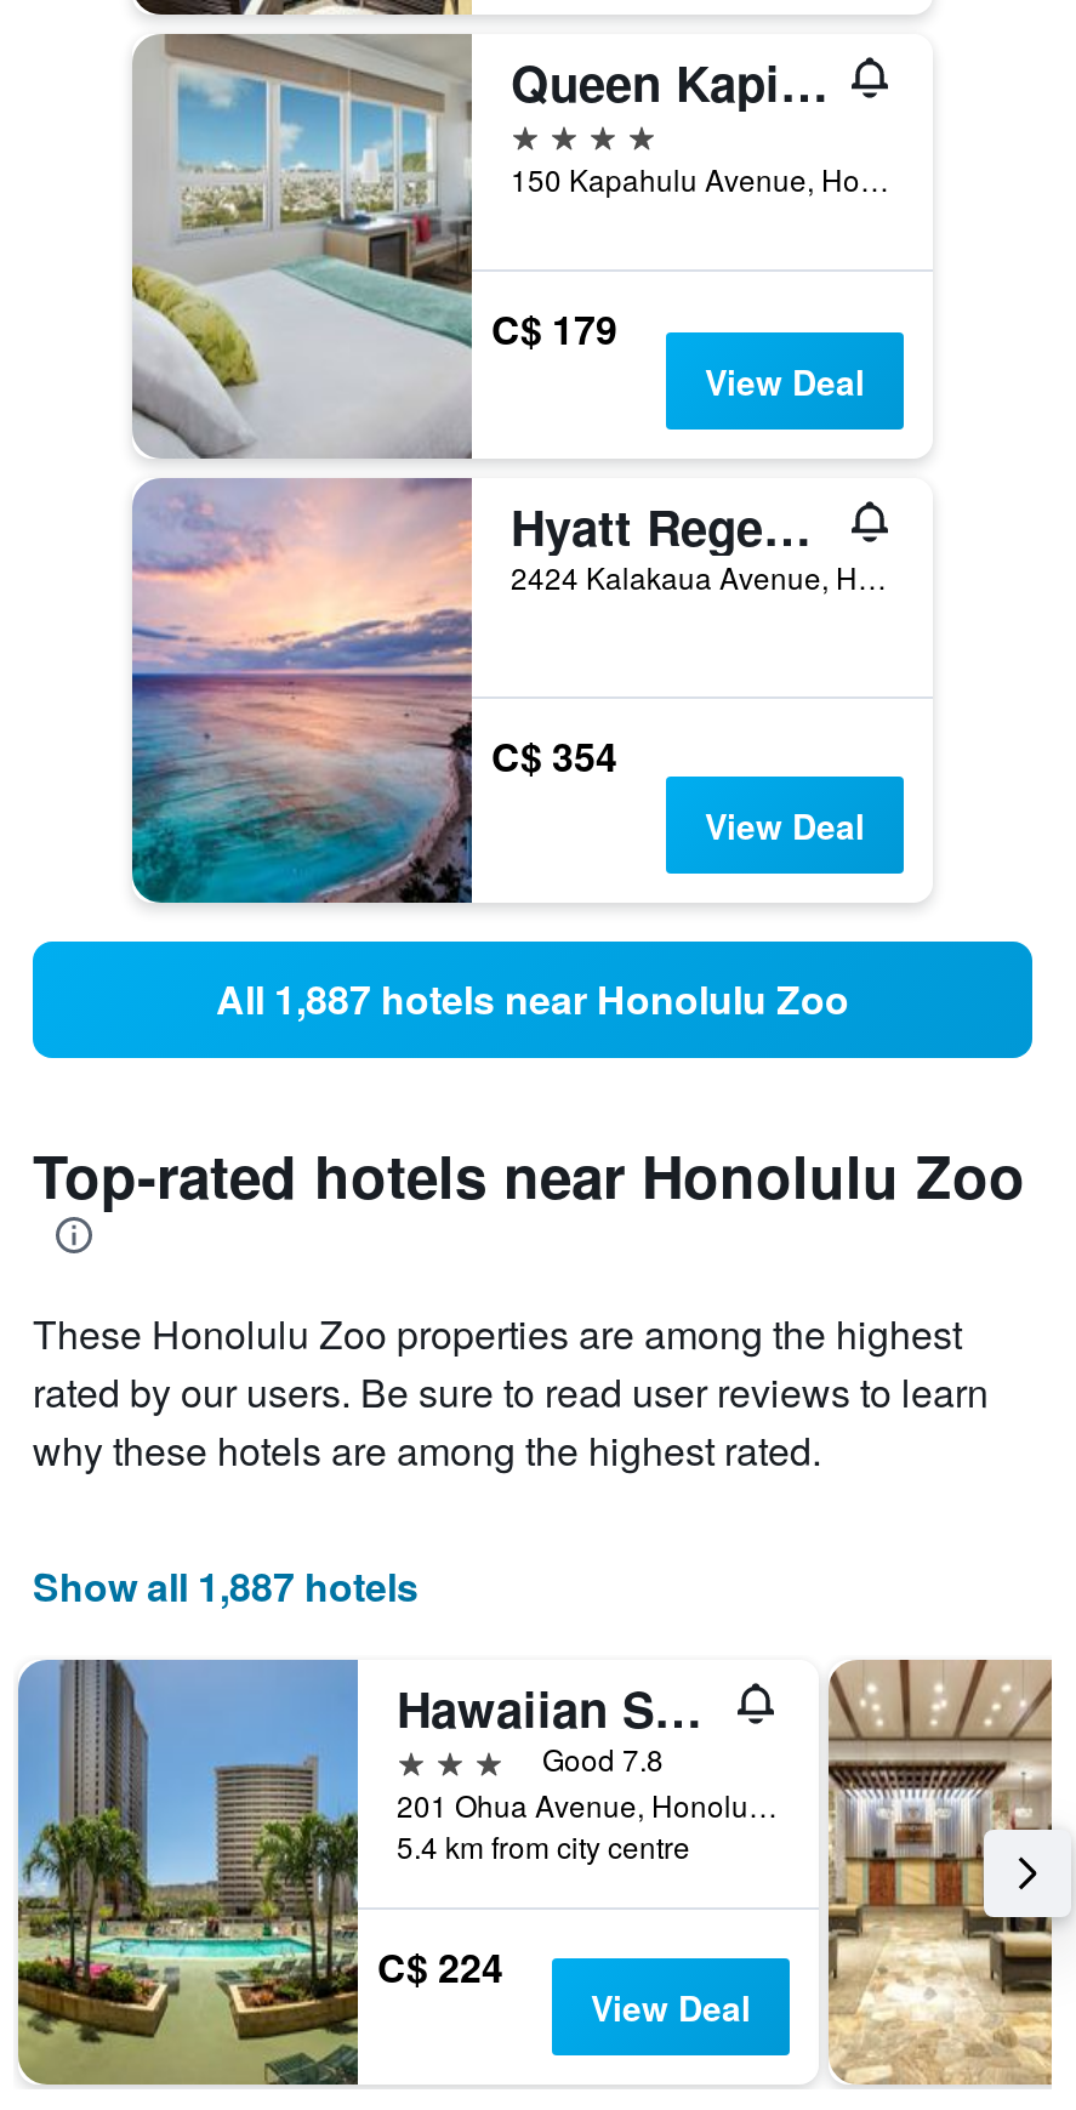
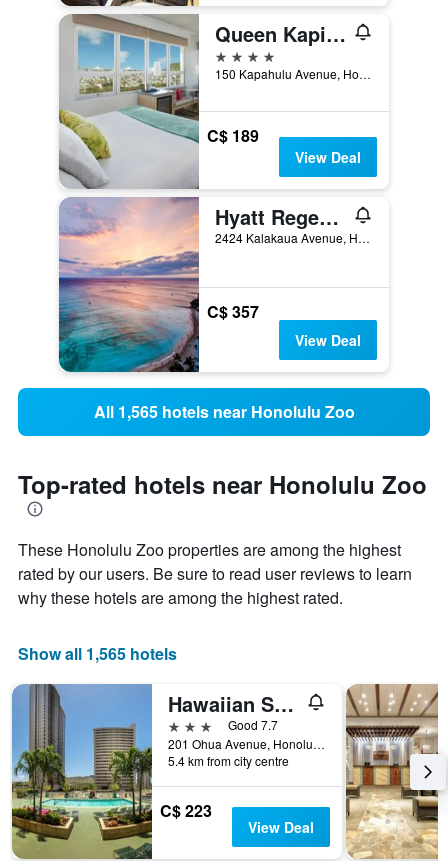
[491,300,617,356] C$ 179 -> [207,123,259,146] C$ 189
[491,728,617,784] C$ 354 -> [207,300,259,323] C$ 357
[216,971,849,1027] All 1,887 hotels near Honolulu Zoo -> [93,400,354,423] All 1,565 hotels near Honolulu Zoo
[33,1558,419,1614] Show all 1,887 hotels -> [18,642,177,665] Show all 1,565 hotels
[542,1738,664,1779] Good 7.8 -> [228,716,278,733] Good 7.7
[377,1938,503,1994] C$ 224 -> [160,798,212,821] C$ 223

